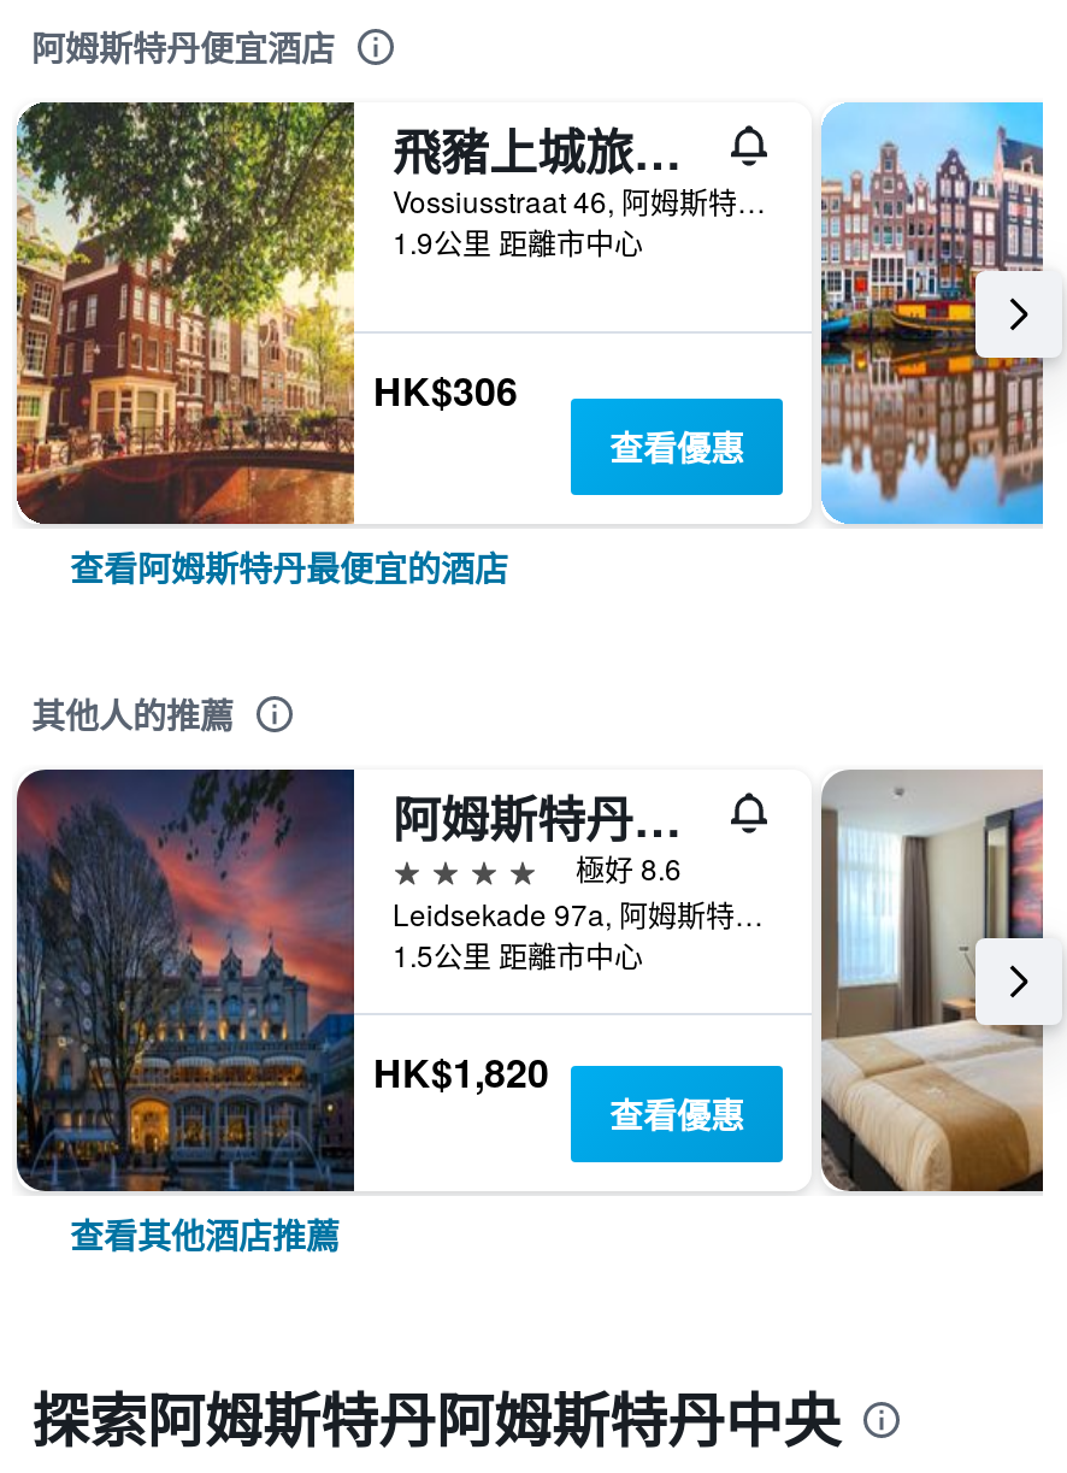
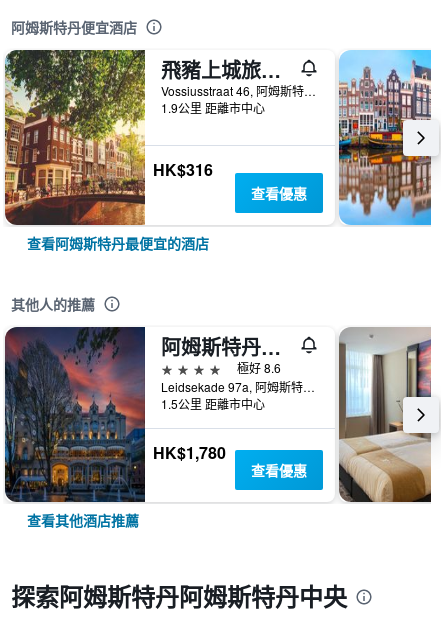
[373,363,518,418] HK$306 -> [153,158,213,181] HK$316
[373,1045,549,1100] HK$1,820 -> [153,441,226,464] HK$1,780

